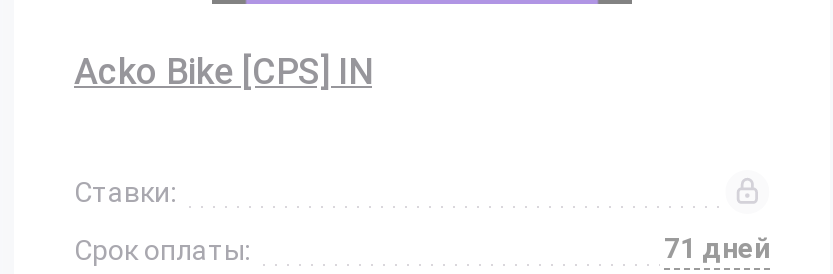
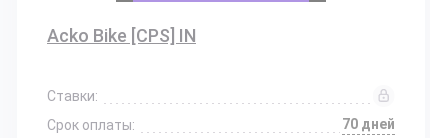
[664,232,770,264] 71 дней -> [342,116,395,132] 70 дней

